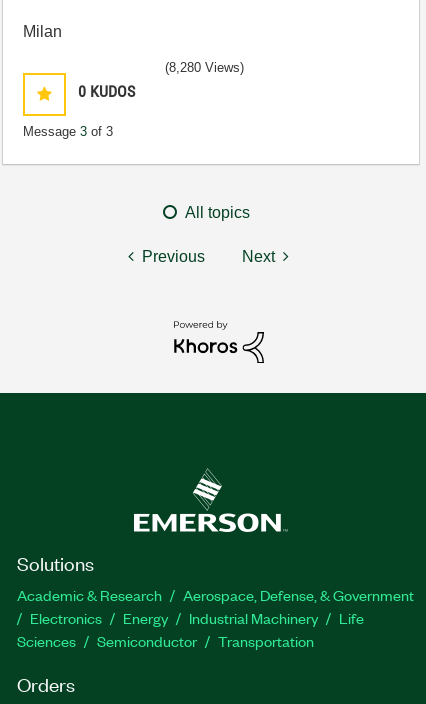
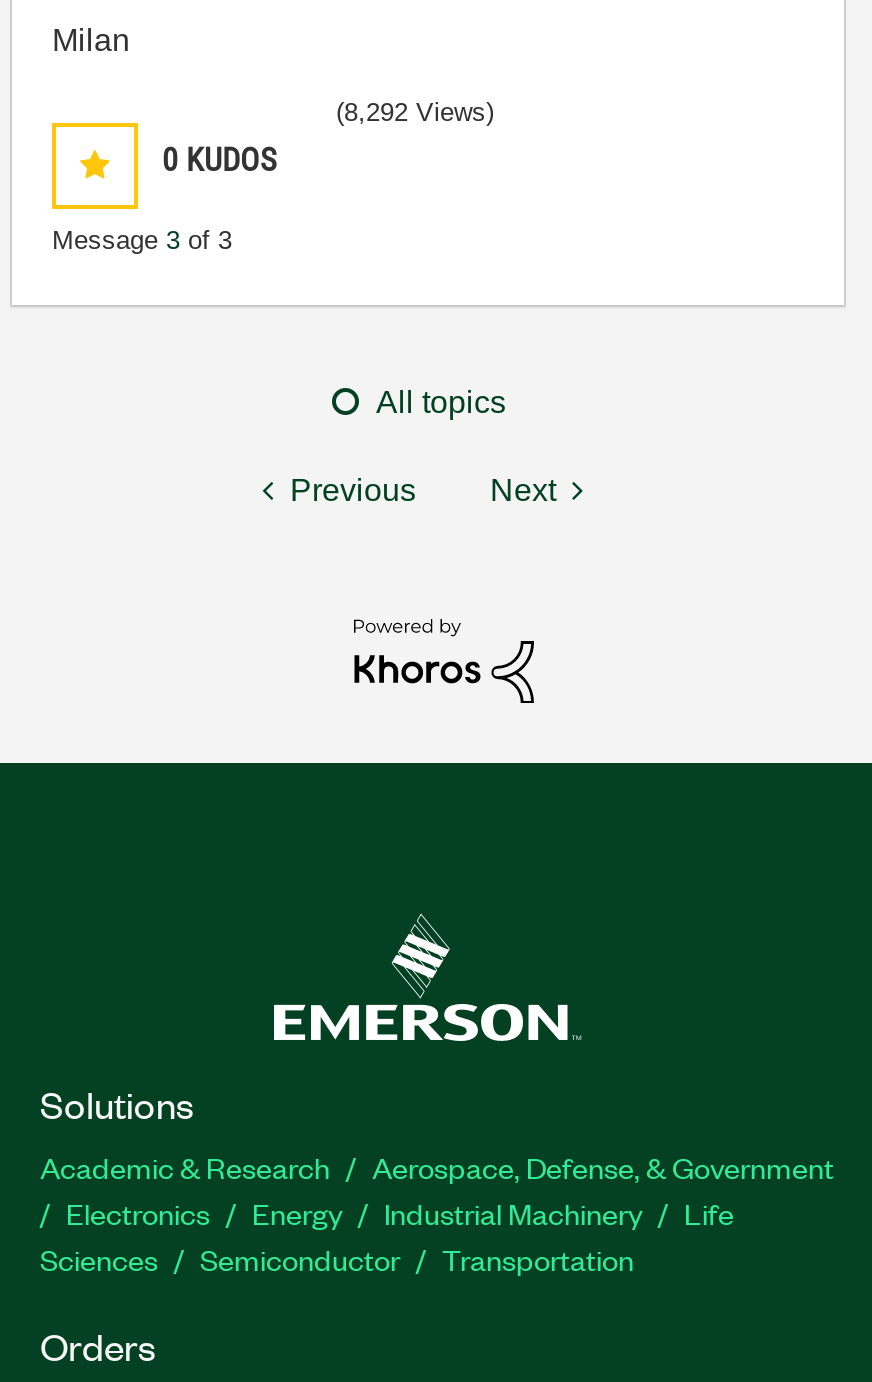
[165,60,244,75] (8,280 Views) -> [336,97,494,127] (8,292 Views)

